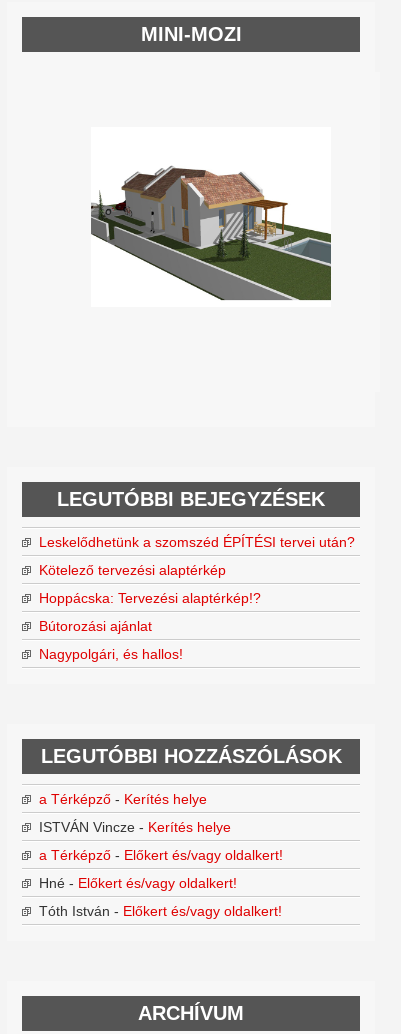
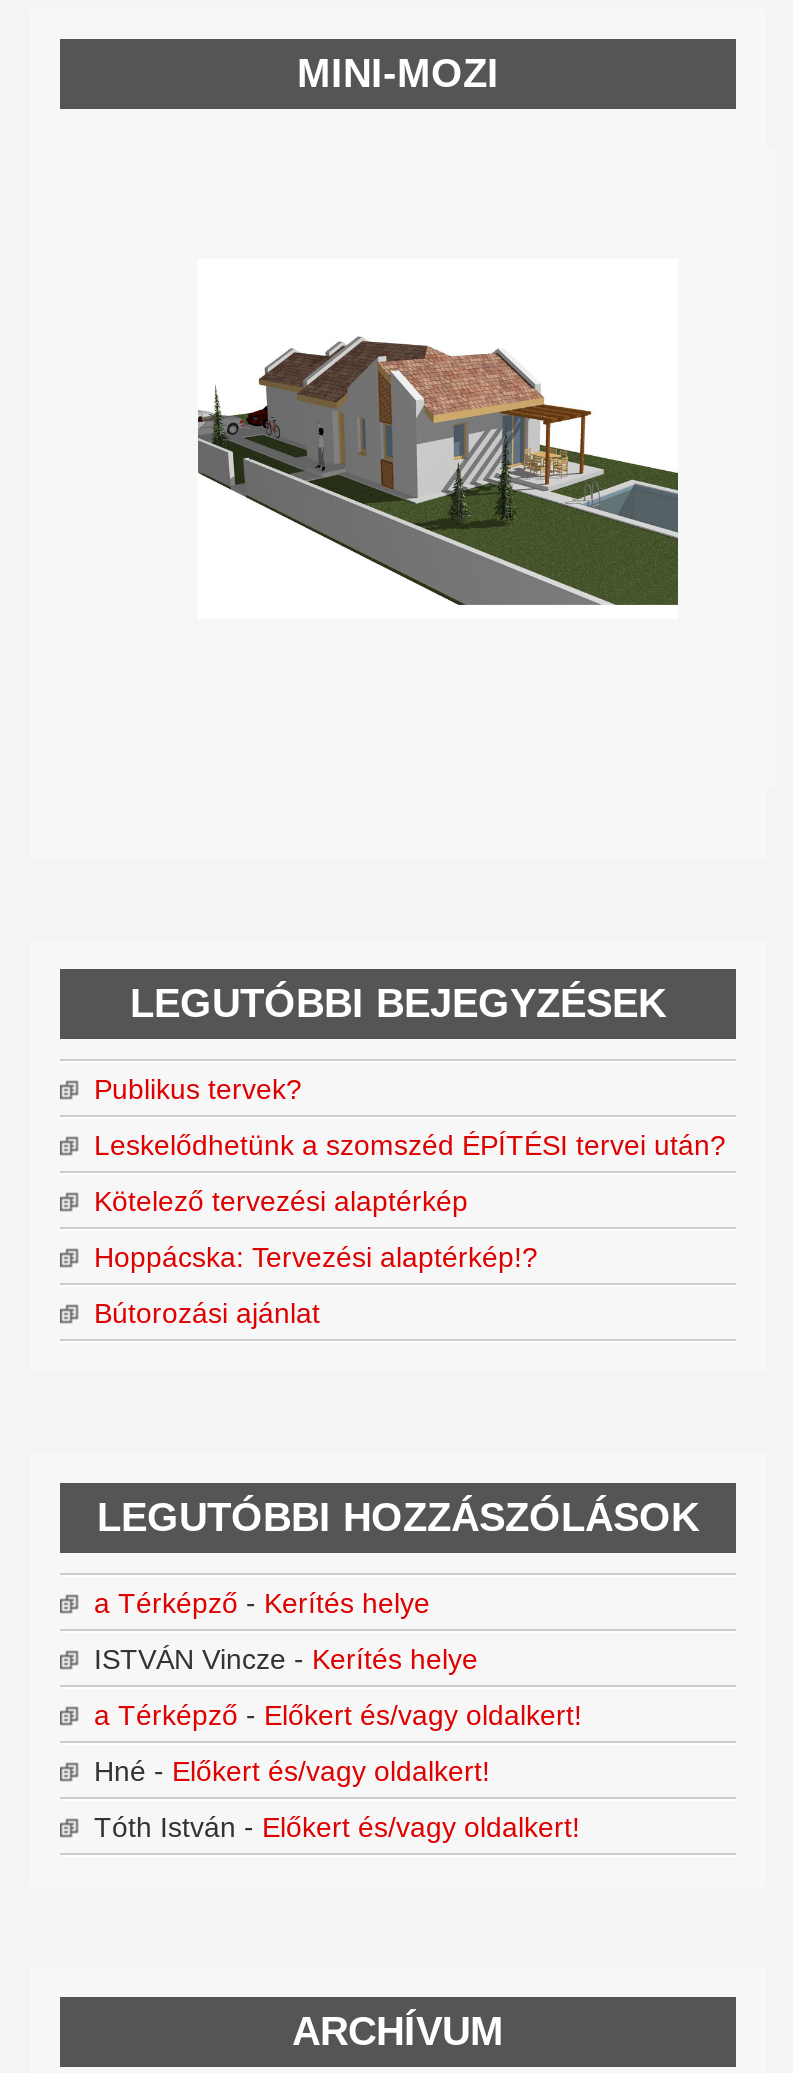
none -> [94,1072,302,1104] Publikus tervek?
moved [39,534,355,634] -> [94,1128,726,1328]: Leskelődhetünk a szomszéd ÉPÍTÉSI tervei után? | Kötelező tervezési alaptérkép | Hoppácska: Tervezési alaptérkép!? | Bútorozási ajánlat
[39,646,183,662] Nagypolgári, és hallos! -> none

